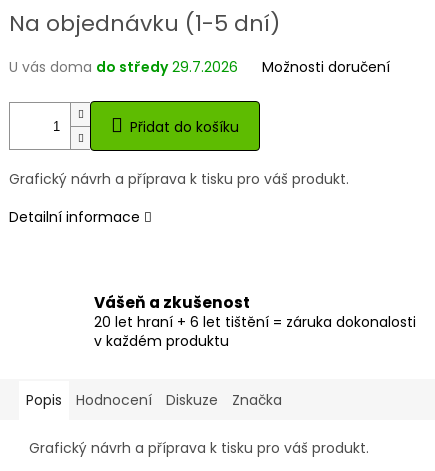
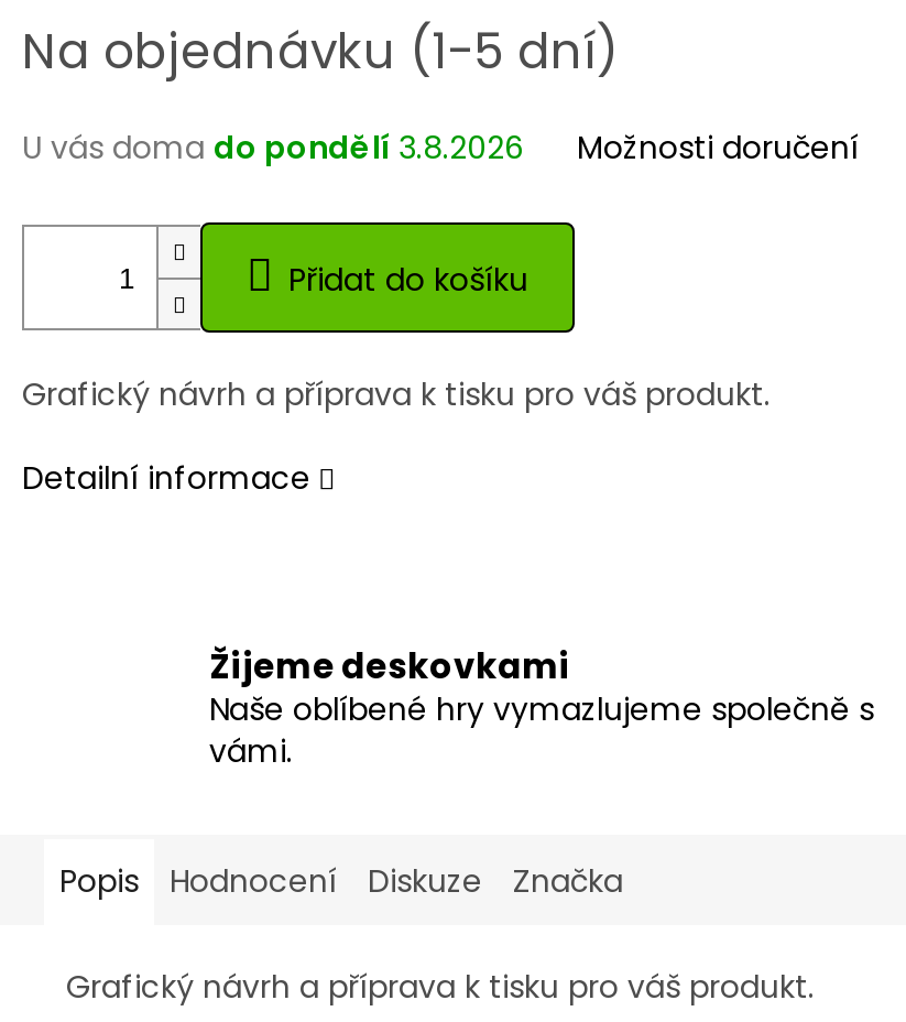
[9,57,238,77] U vás doma do středy 29.7.2026 -> [22,126,524,170] U vás doma do pondělí 3.8.2026
[94,292,416,351] Vášeň a zkušenost | 20 let hraní + 6 let tištění = záruka dokonalosti | v každém produktu -> [209,644,874,774] Žijeme deskovkami | Naše oblíbené hry vymazlujeme společně s | vámi.

